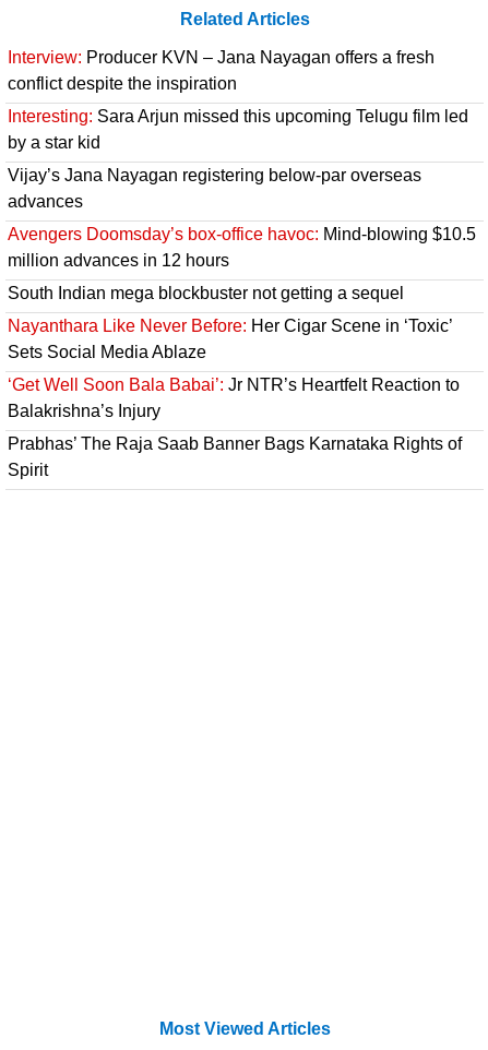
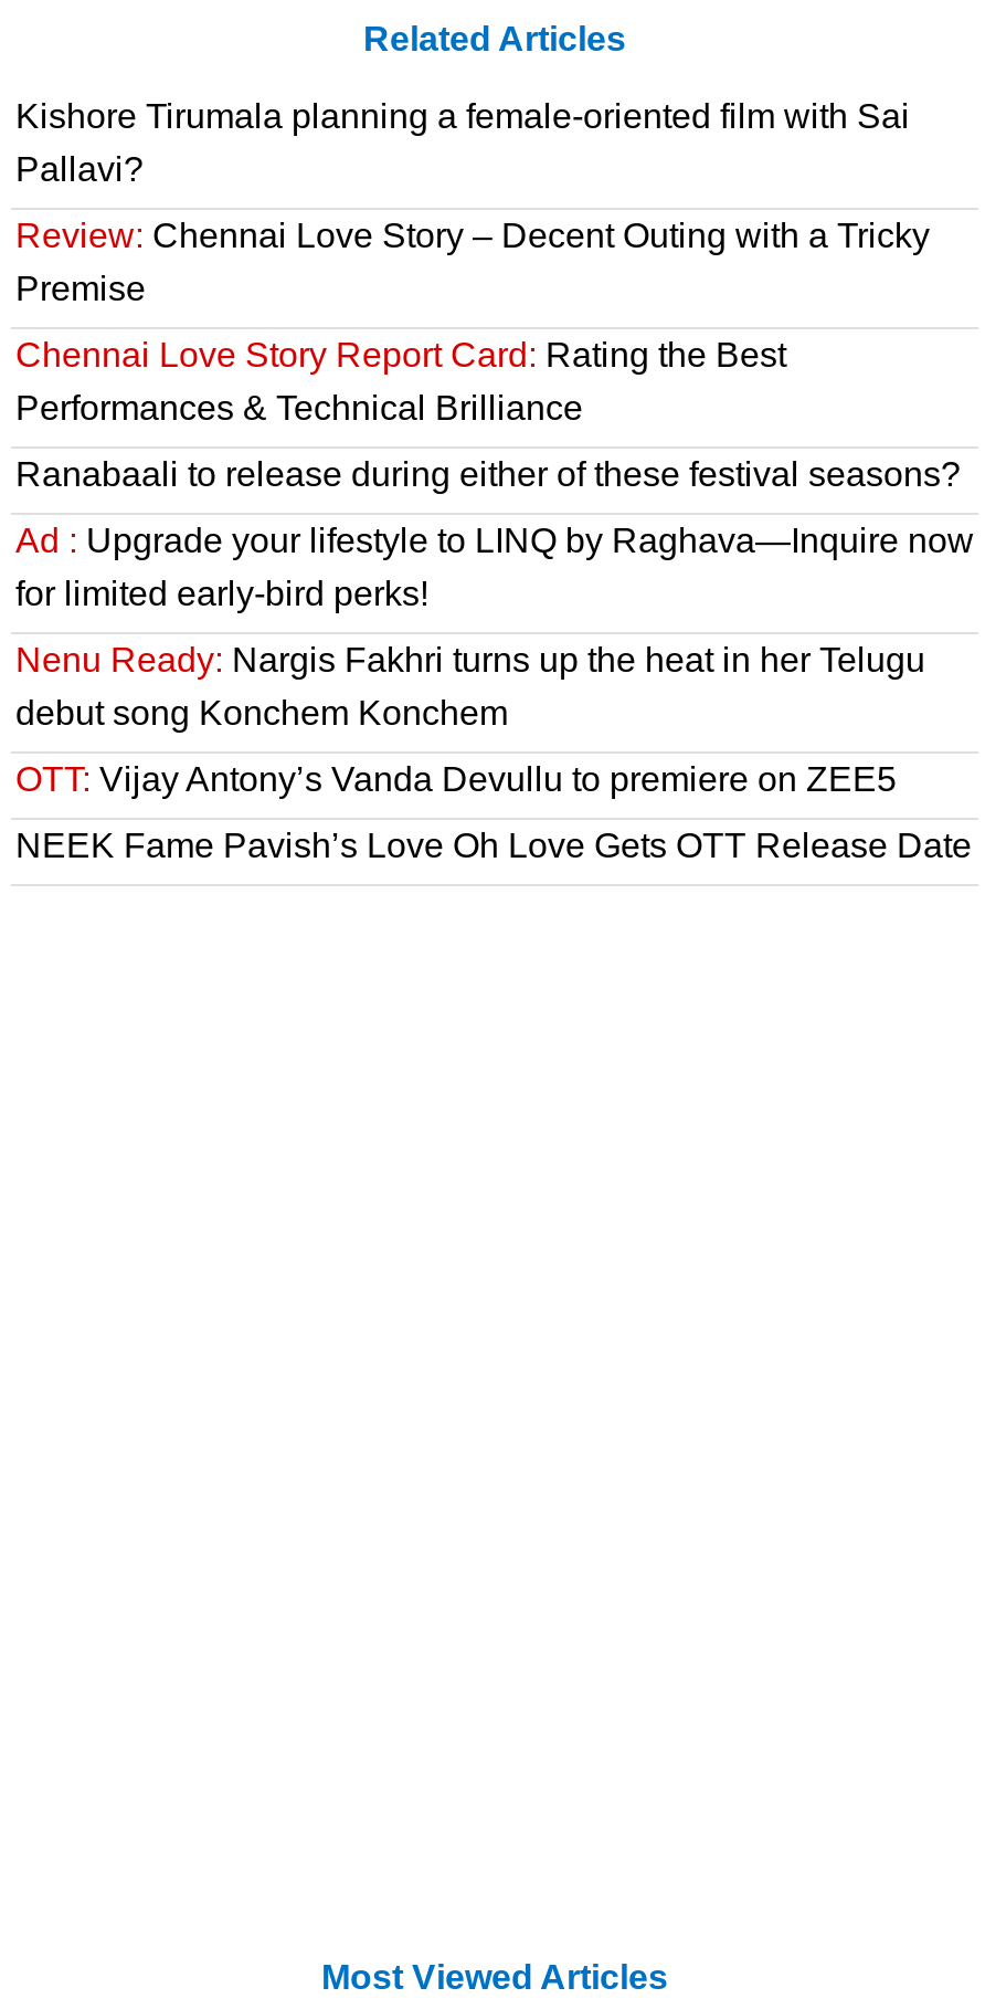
[8,48,435,93] Interview: Producer KVN – Jana Nayagan offers a fresh | conflict despite the inspiration -> [15,98,910,188] Kishore Tirumala planning a female-oriented film with Sai | Pallavi?
[8,107,468,152] Interesting: Sara Arjun missed this upcoming Telugu film led | by a star kid -> [15,217,930,308] Review: Chennai Love Story – Decent Outing with a Tricky | Premise
[8,166,421,211] Vijay’s Jana Nayagan registering below-par overseas | advances -> [15,336,786,427] Chennai Love Story Report Card: Rating the Best | Performances & Technical Brilliance
[8,225,476,270] Avengers Doomsday’s box-office havoc: Mind-blowing $10.5 | million advances in 12 hours -> [15,456,961,493] Ranabaali to release during either of these festival seasons?
[8,284,404,303] South Indian mega blockbuster not getting a sequel -> [15,522,974,613] Ad : Upgrade your lifestyle to LINQ by Raghava—Inquire now | for limited early-bird perks!
[8,317,452,361] Nayanthara Like Never Before: Her Cigar Scene in ‘Toxic’ | Sets Social Media Ablaze -> [15,641,925,732] Nenu Ready: Nargis Fakhri turns up the heat in her Telugu | debut song Konchem Konchem
[8,376,460,420] ‘Get Well Soon Bala Babai’: Jr NTR’s Heartfelt Reaction to | Balakrishna’s Injury -> [15,761,897,798] OTT: Vijay Antony’s Vanda Devullu to premiere on ZEE5
[8,435,462,479] Prabhas’ The Raja Saab Banner Bags Karnataka Rights of | Spirit -> [15,827,972,865] NEEK Fame Pavish’s Love Oh Love Gets OTT Release Date

